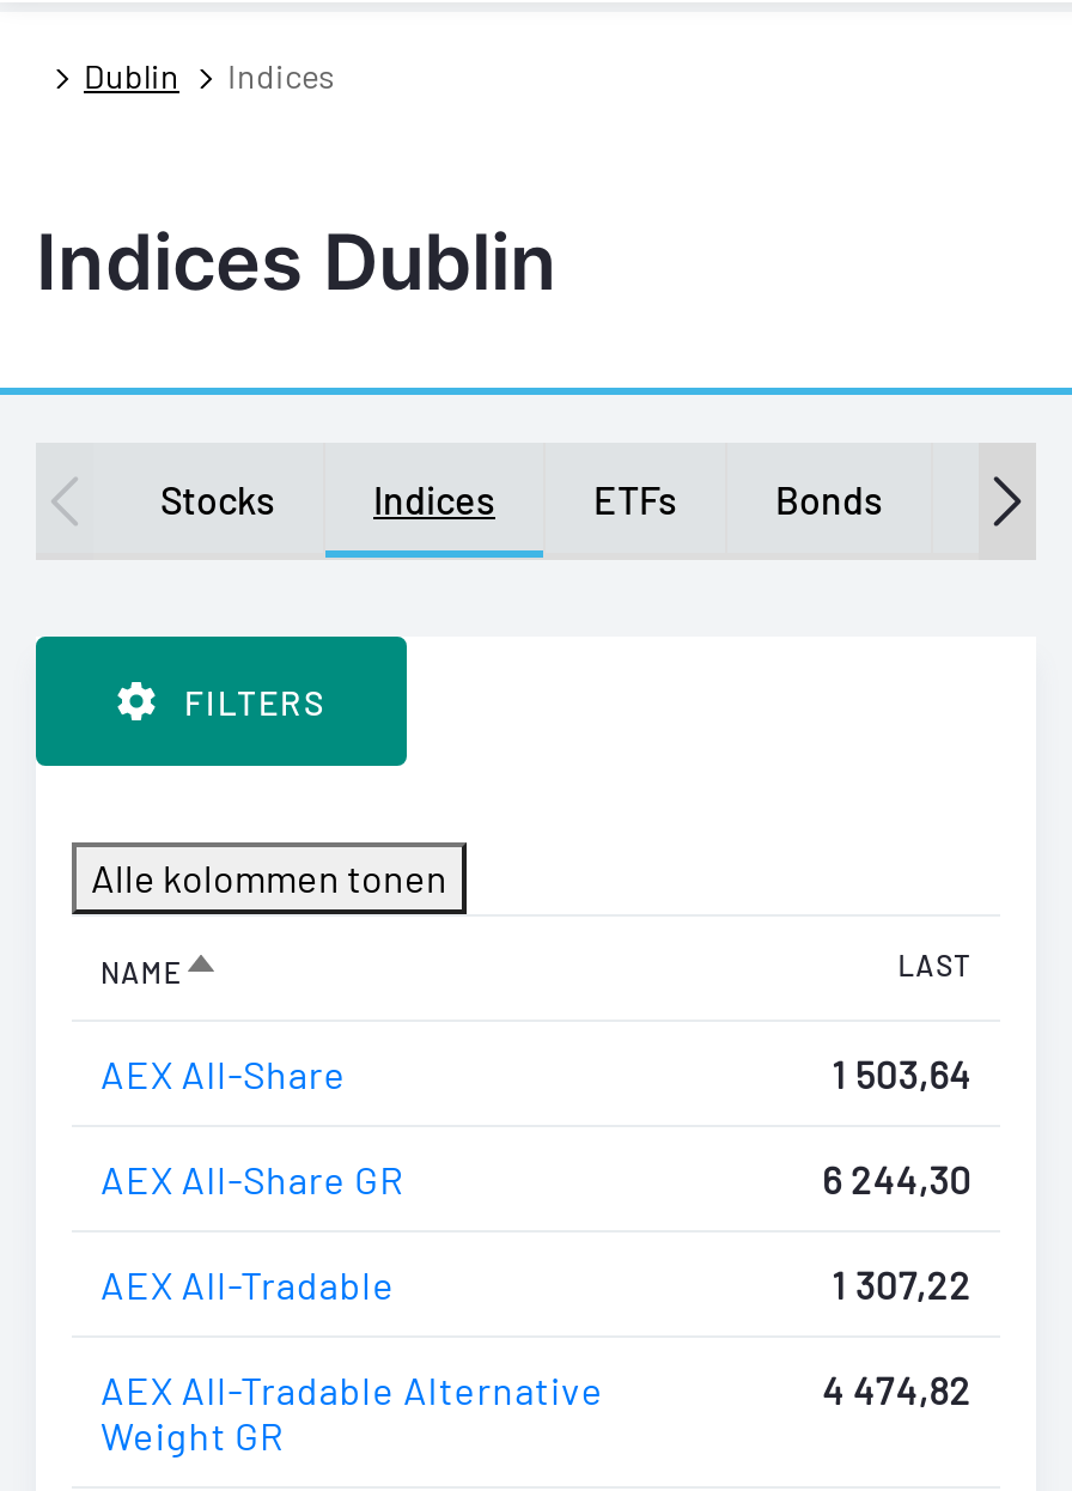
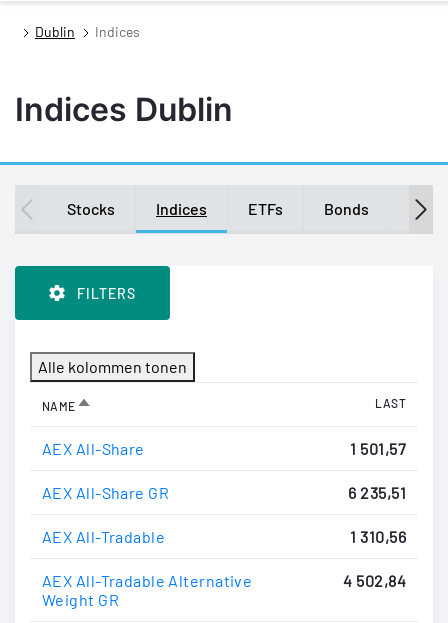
[832,1051,971,1096] 1 503,64 -> [350,439,406,458] 1 501,57
[822,1156,971,1201] 6 244,30 -> [348,483,406,502] 6 235,51
[832,1261,971,1307] 1 307,22 -> [350,527,406,546] 1 310,56
[822,1367,971,1412] 4 474,82 -> [343,571,406,590] 4 502,84

